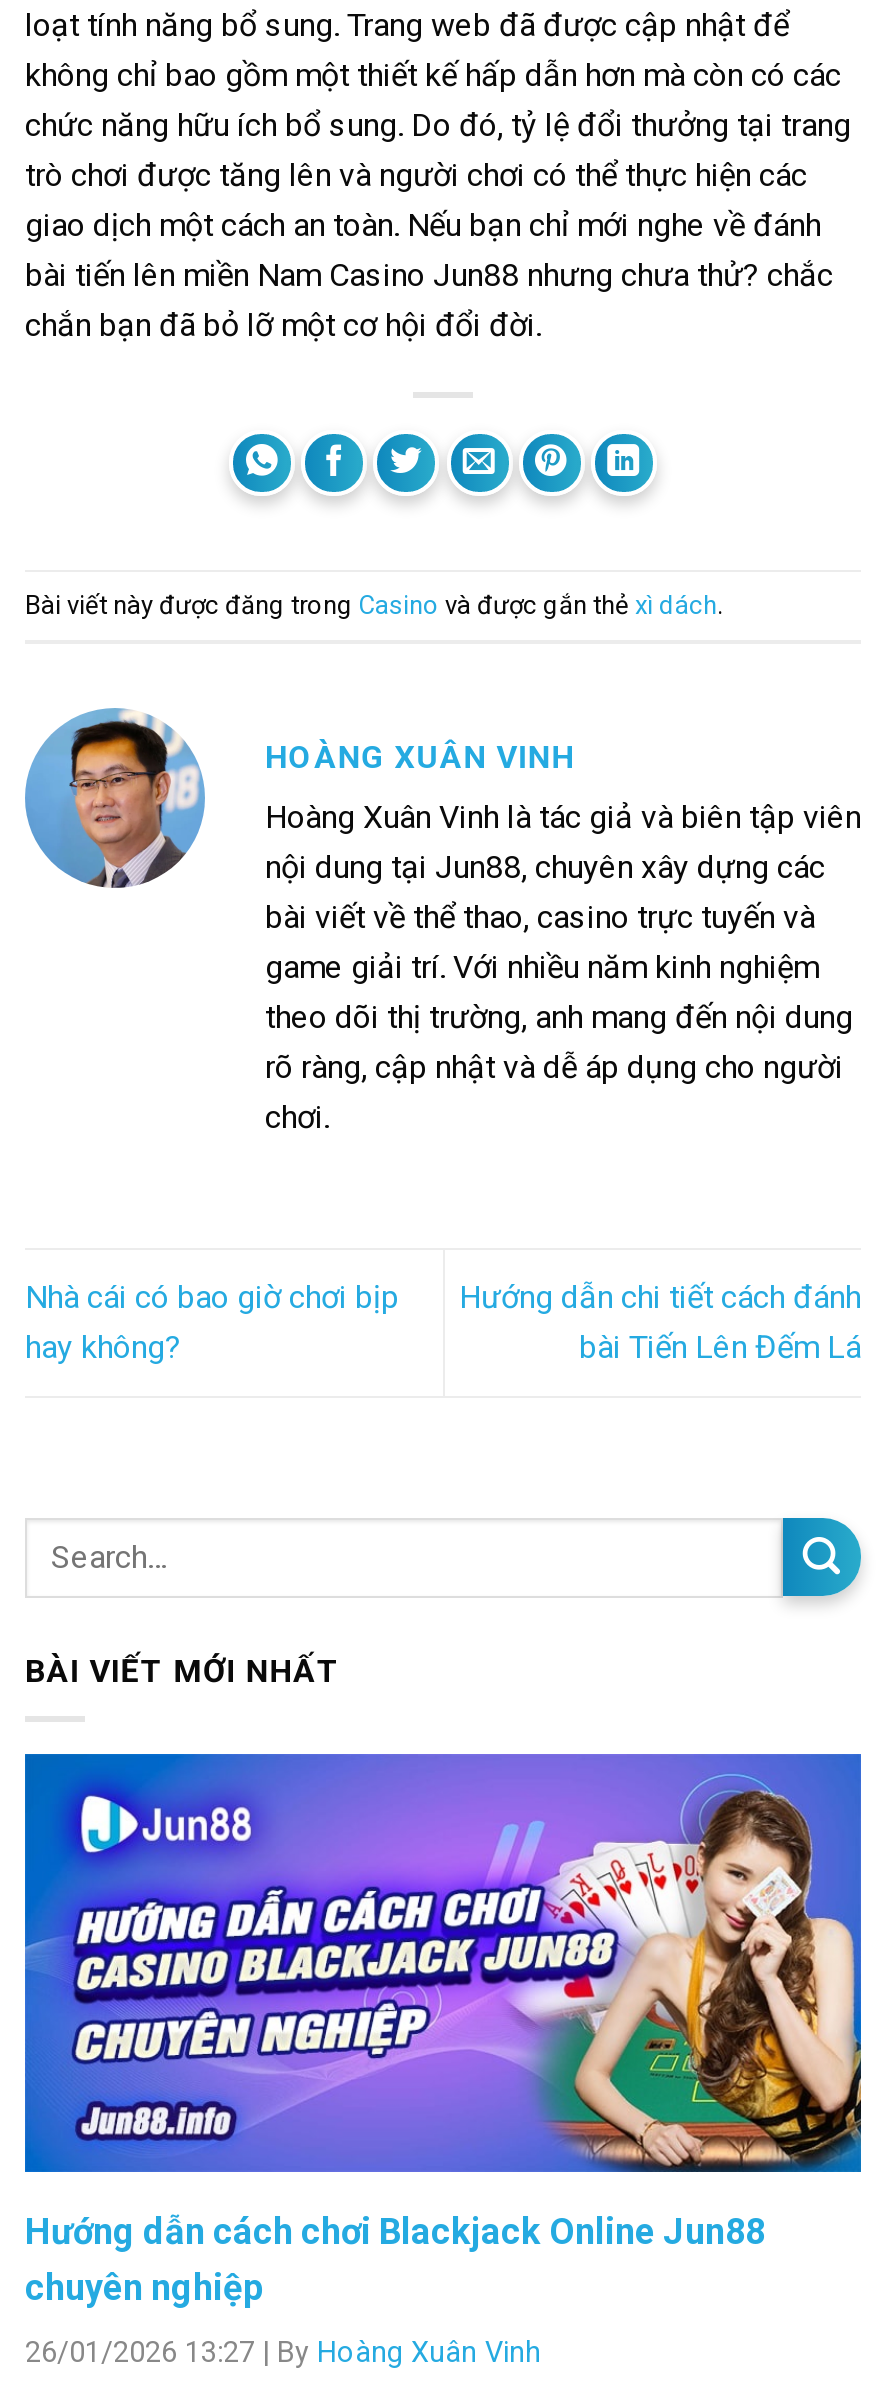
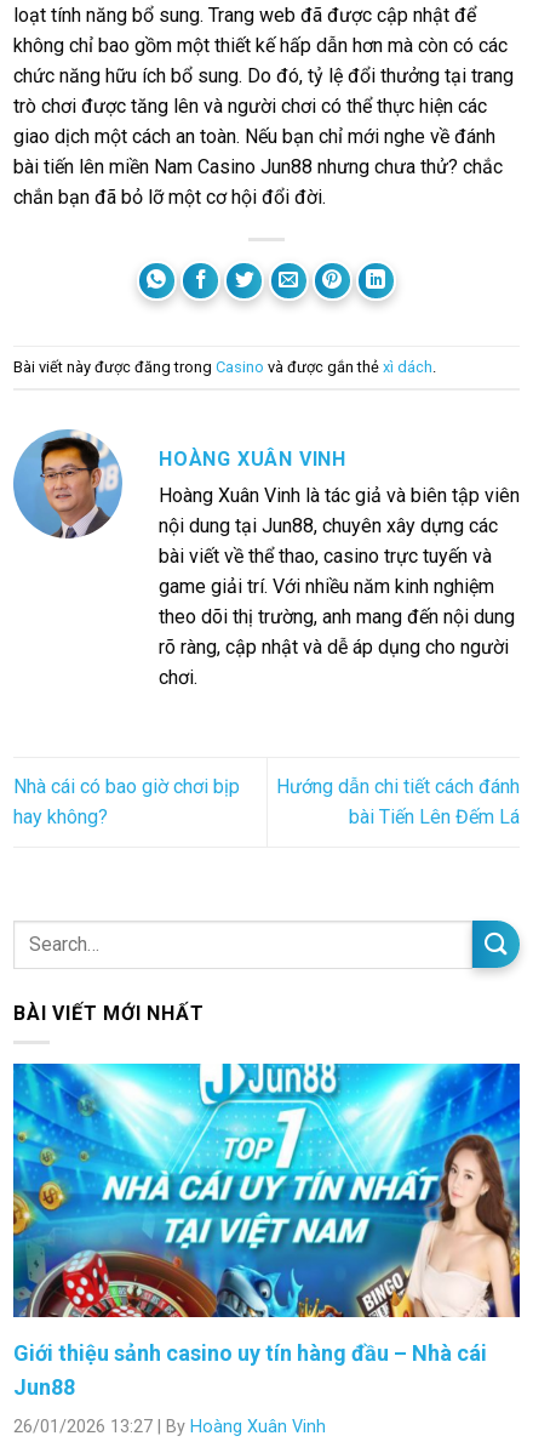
[23,1752,863,2308] [image] | Hướng dẫn cách chơi Blackjack Online Jun88 | chuyên nghiệp -> [12,1062,521,1400] [image] | Giới thiệu sảnh casino uy tín hàng đầu – Nhà cái | Jun88

